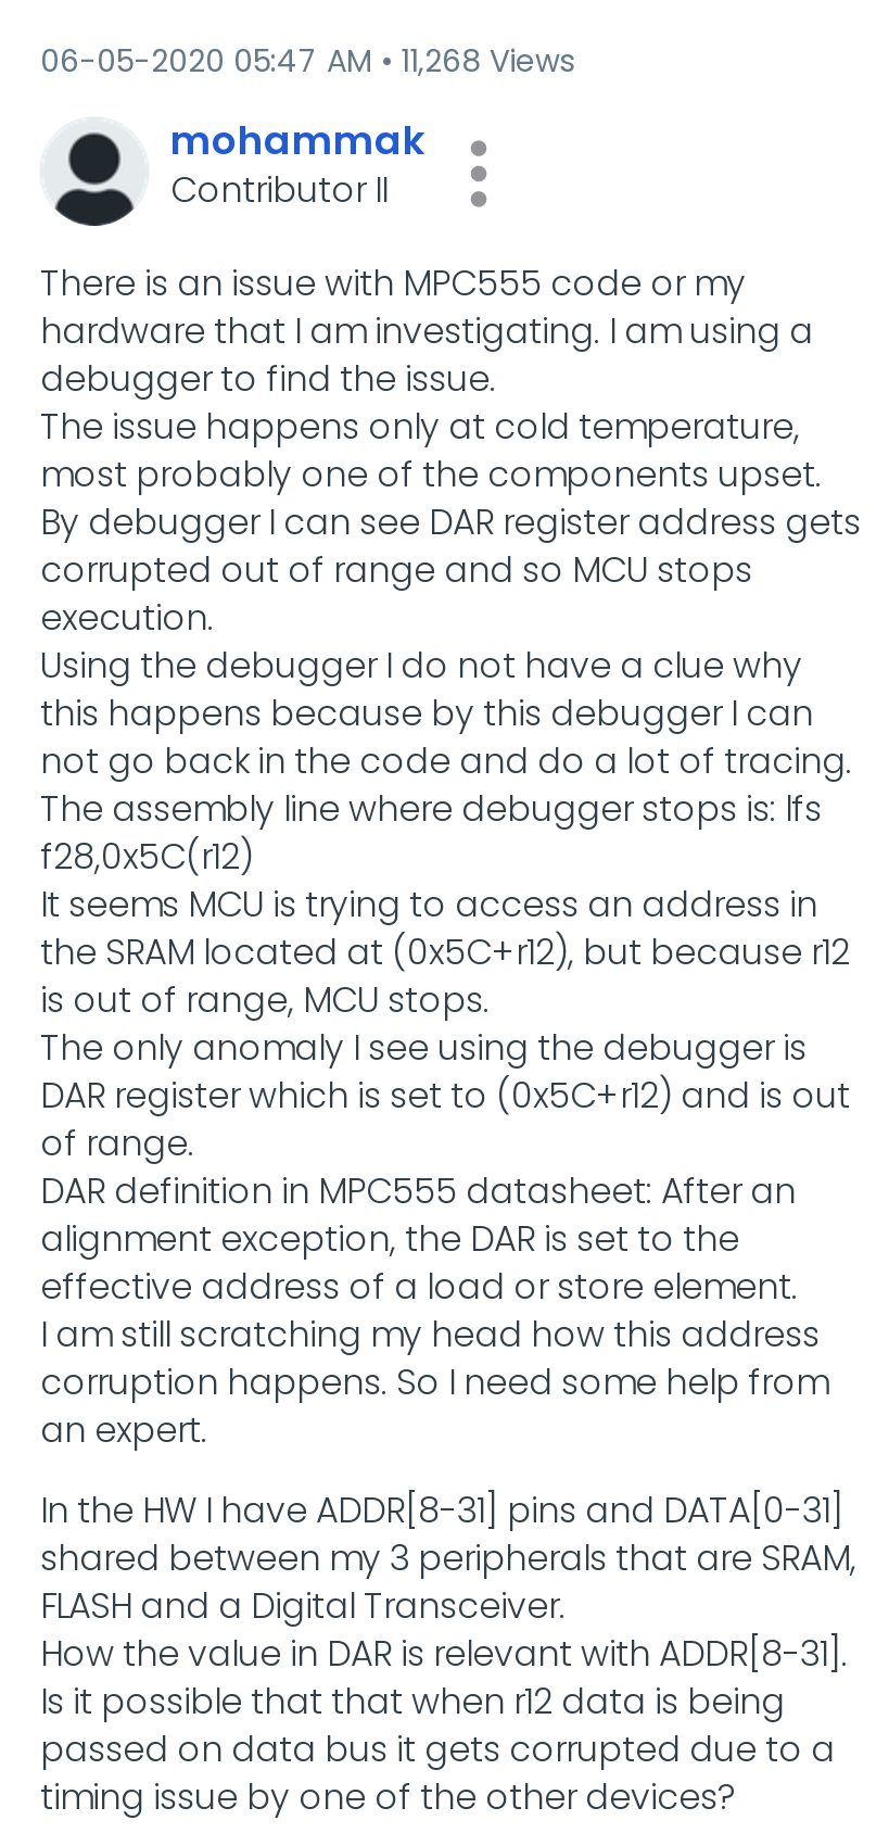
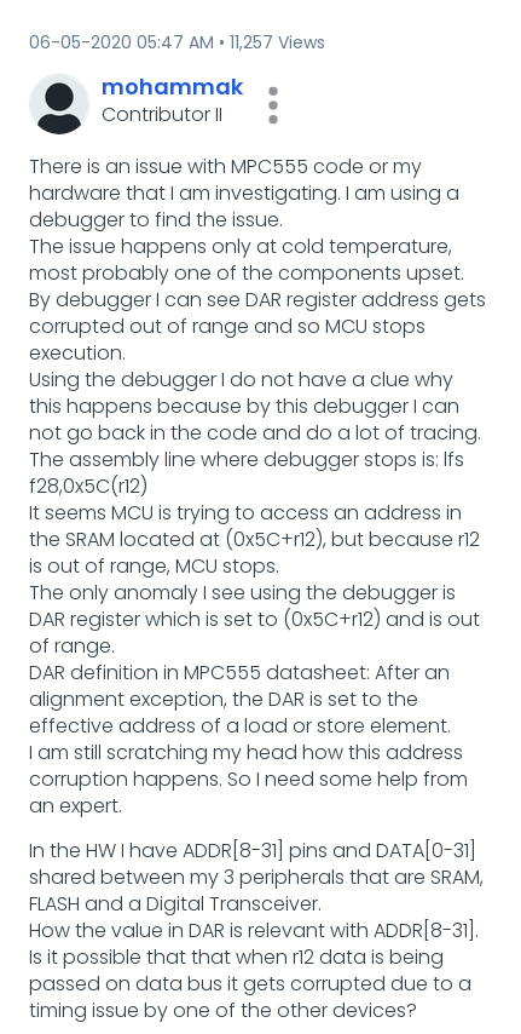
[40,39,574,83] 06-05-2020 05:47 AM 11,268 Views -> [29,30,325,54] 06-05-2020 05:47 AM 11,257 Views

